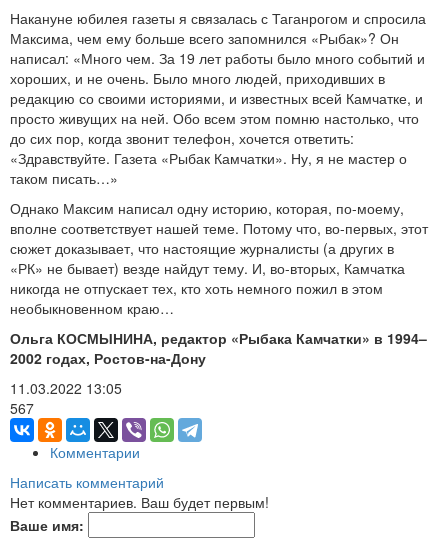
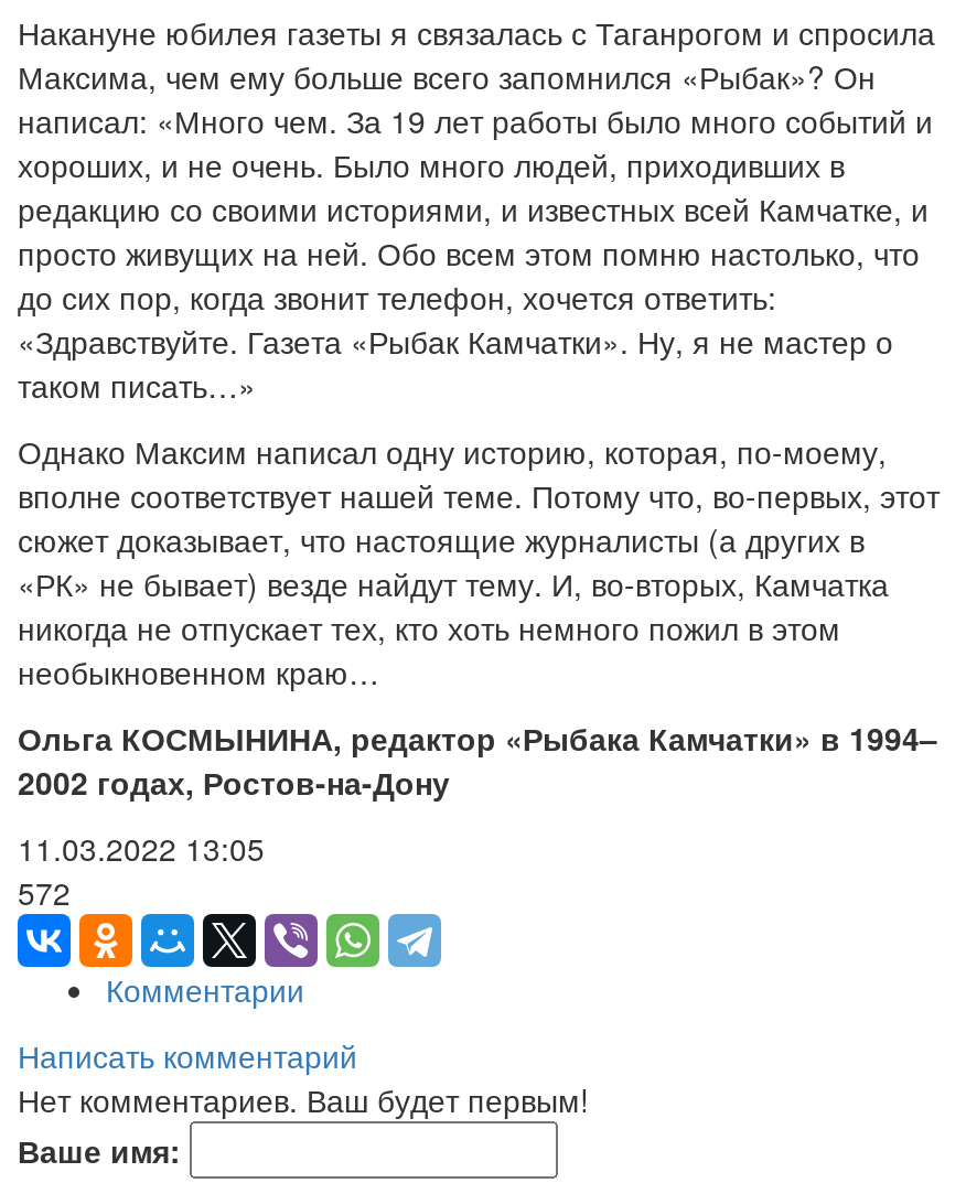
[10,398,34,418] 567 -> [18,871,71,915] 572

